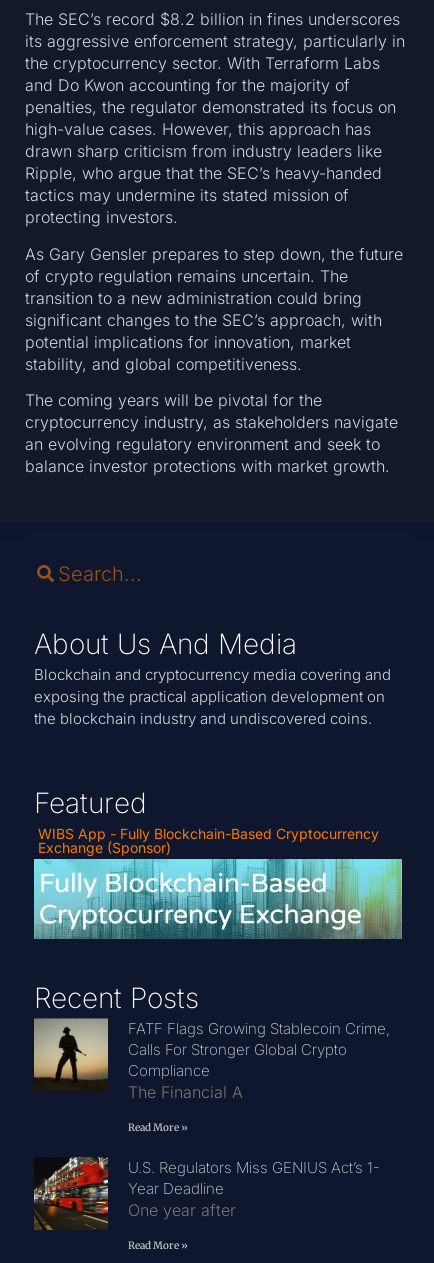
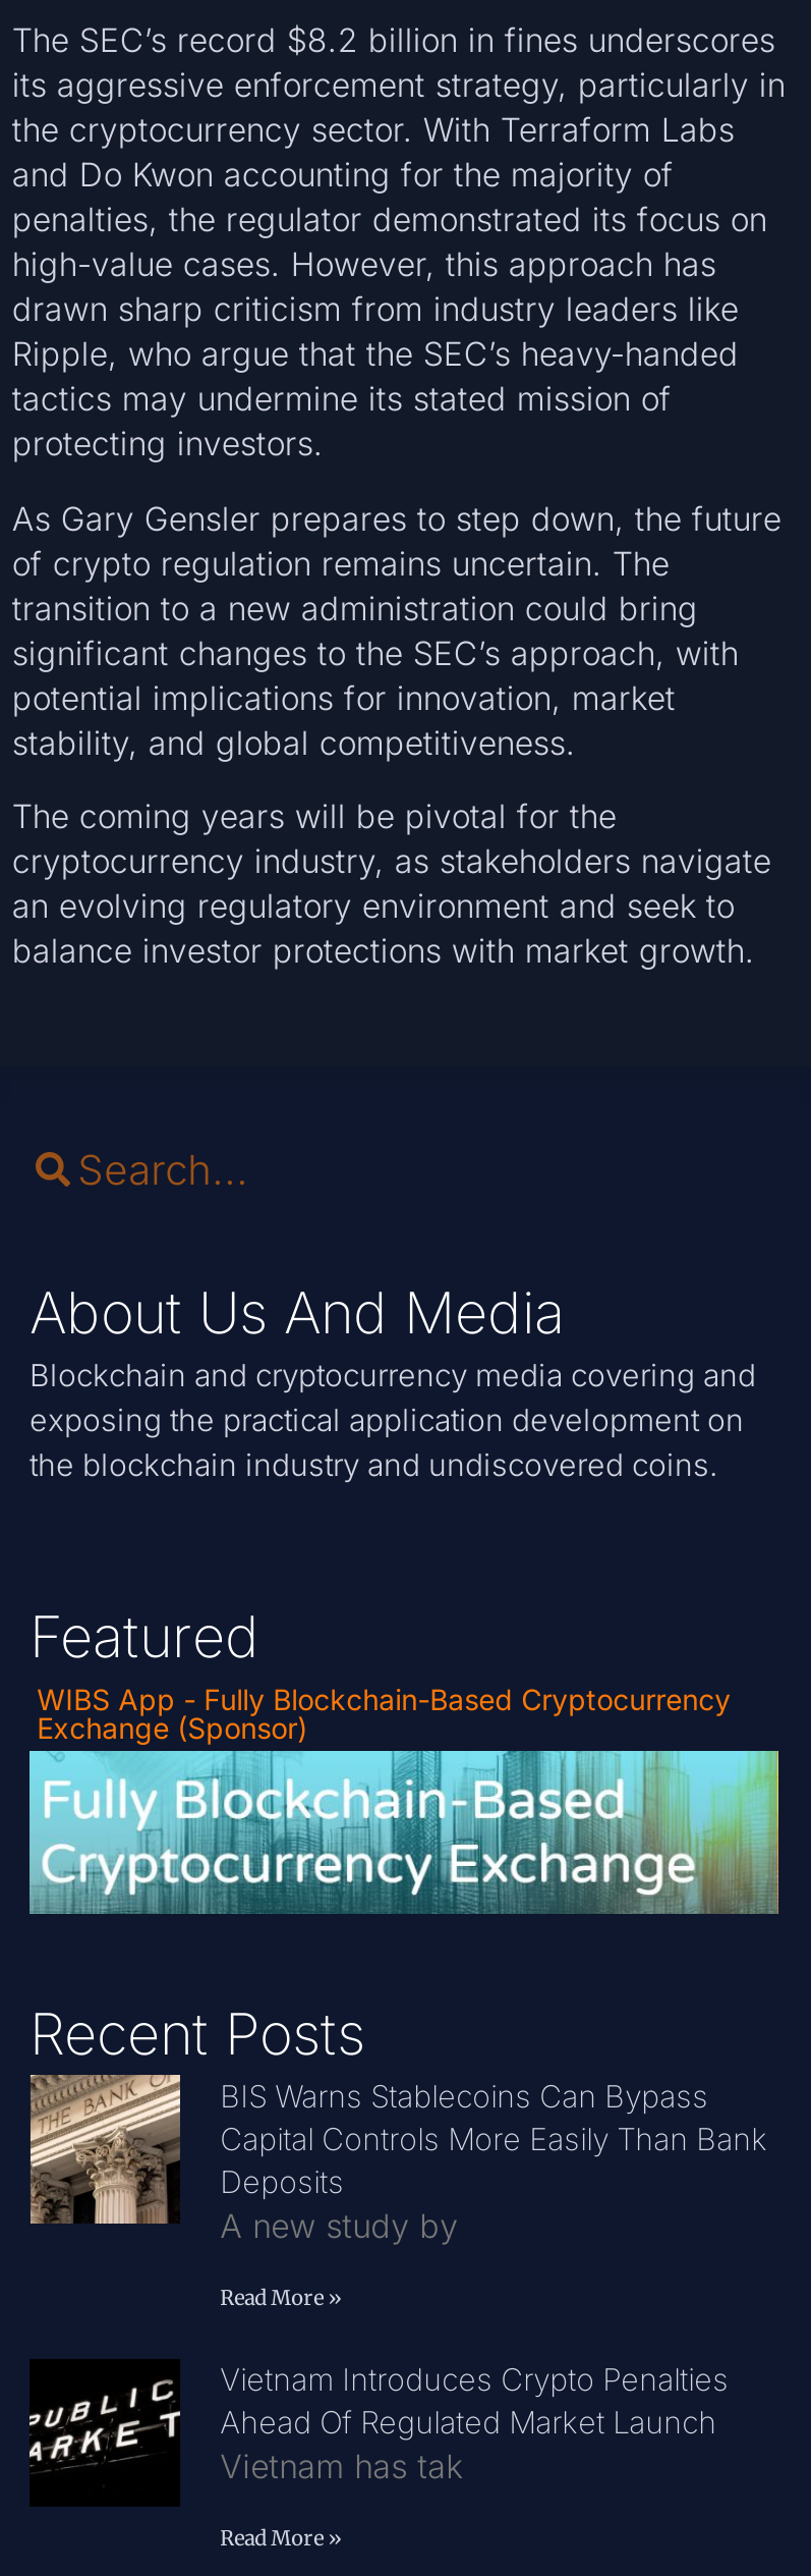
[34,1018,390,1102] [image] | FATF Flags Growing Stablecoin Crime, | Calls For Stronger Global Crypto | Compliance | The Financial A -> [30,2075,767,2246] [image] | BIS Warns Stablecoins Can Bypass | Capital Controls More Easily Than Bank | Deposits | A new study by
[33,1156,380,1231] [image] | U.S. Regulators Miss GENIUS Act’s 1- | Year Deadline | One year after -> [27,2358,729,2507] [image] | Vietnam Introduces Crypto Penalties | Ahead Of Regulated Market Launch | Vietnam has tak

